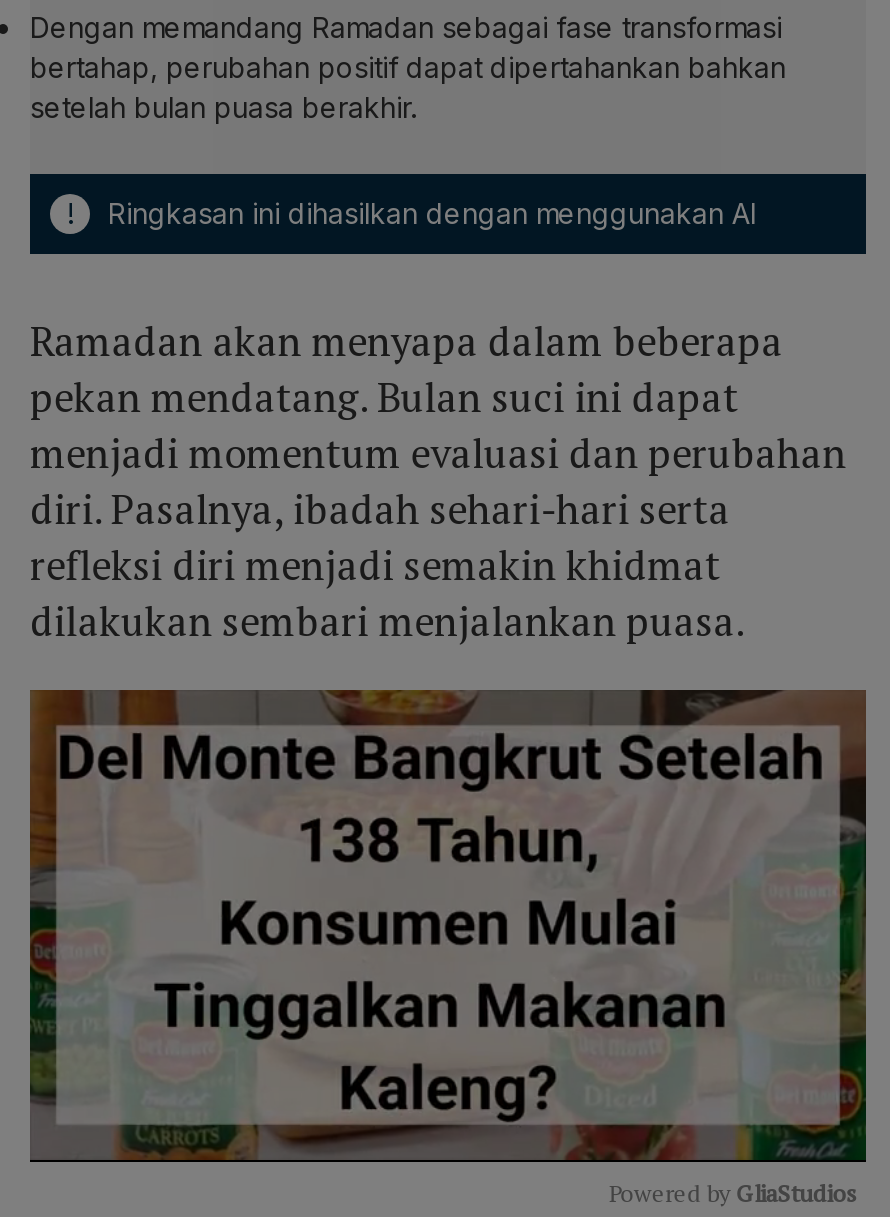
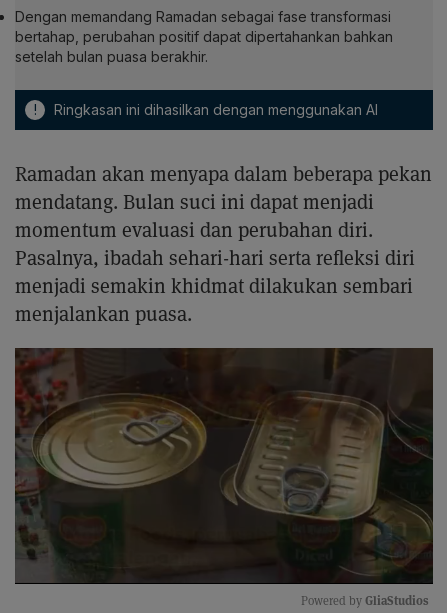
[28,688,868,1162] [image] -> [14,347,434,584] [image]

